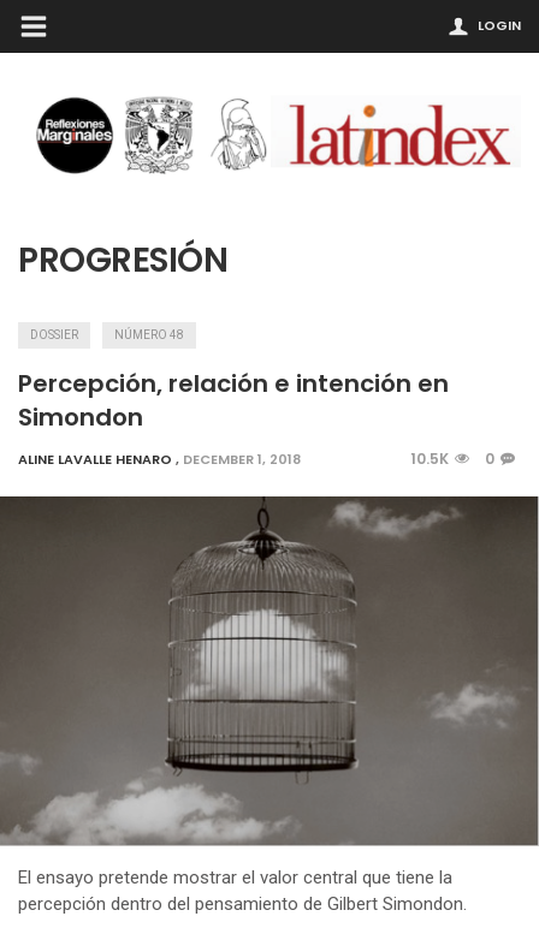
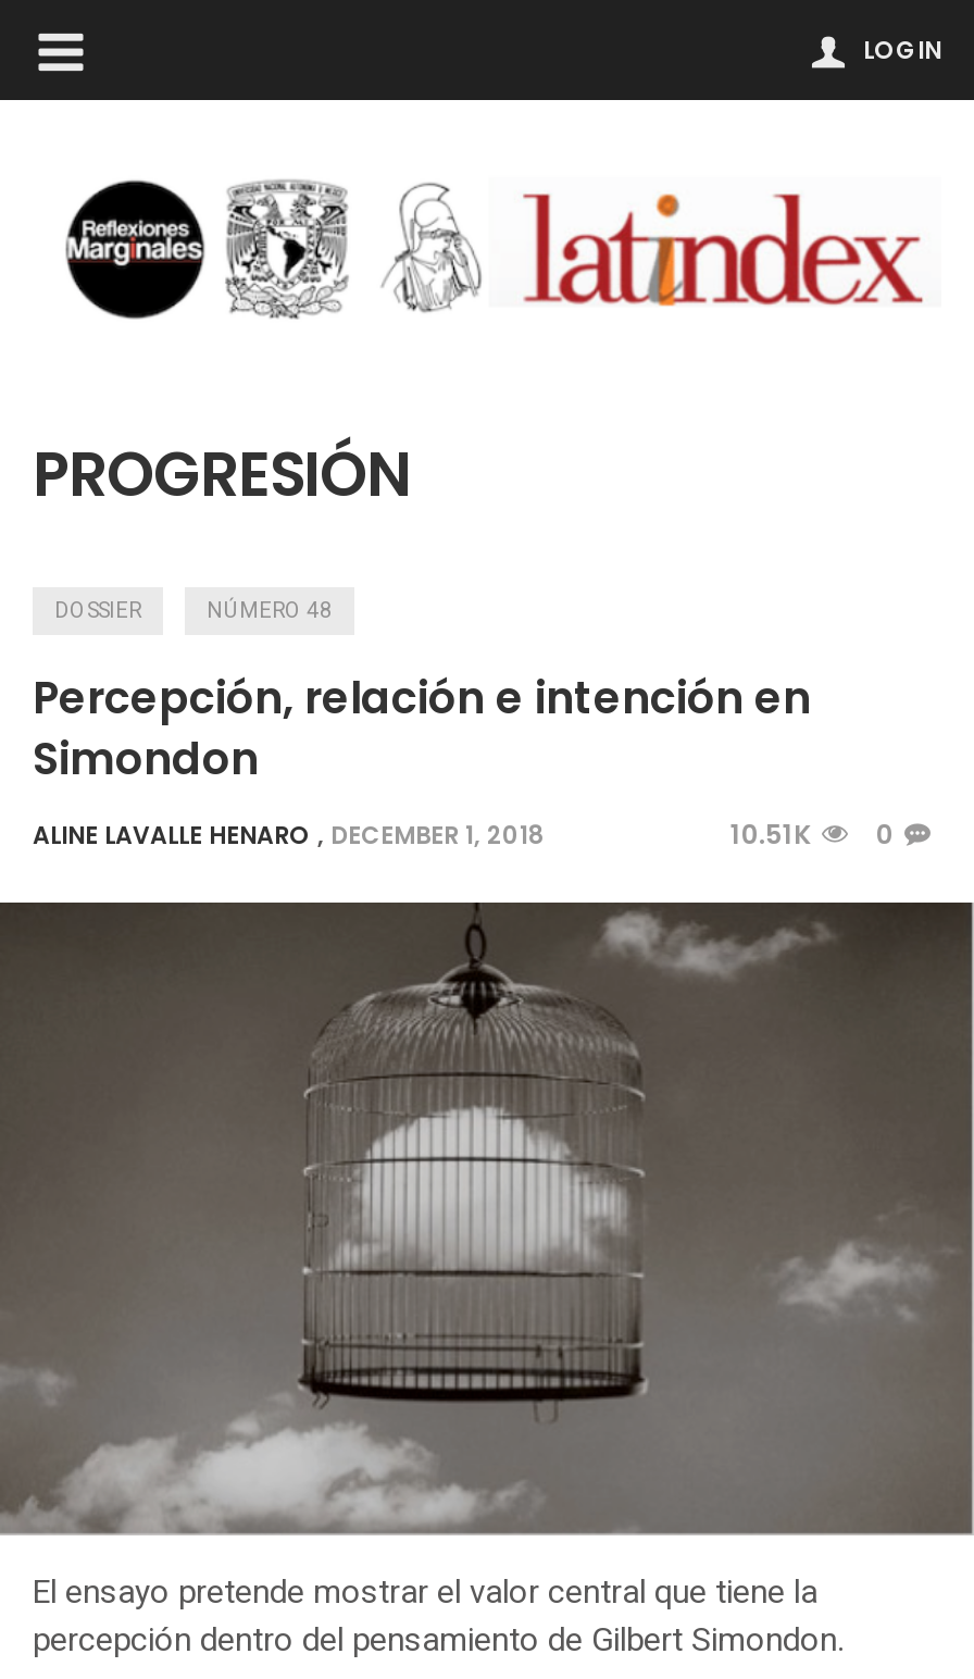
[410,448,494,469] 10.5K 0 -> [730,816,894,853] 10.51K 0

